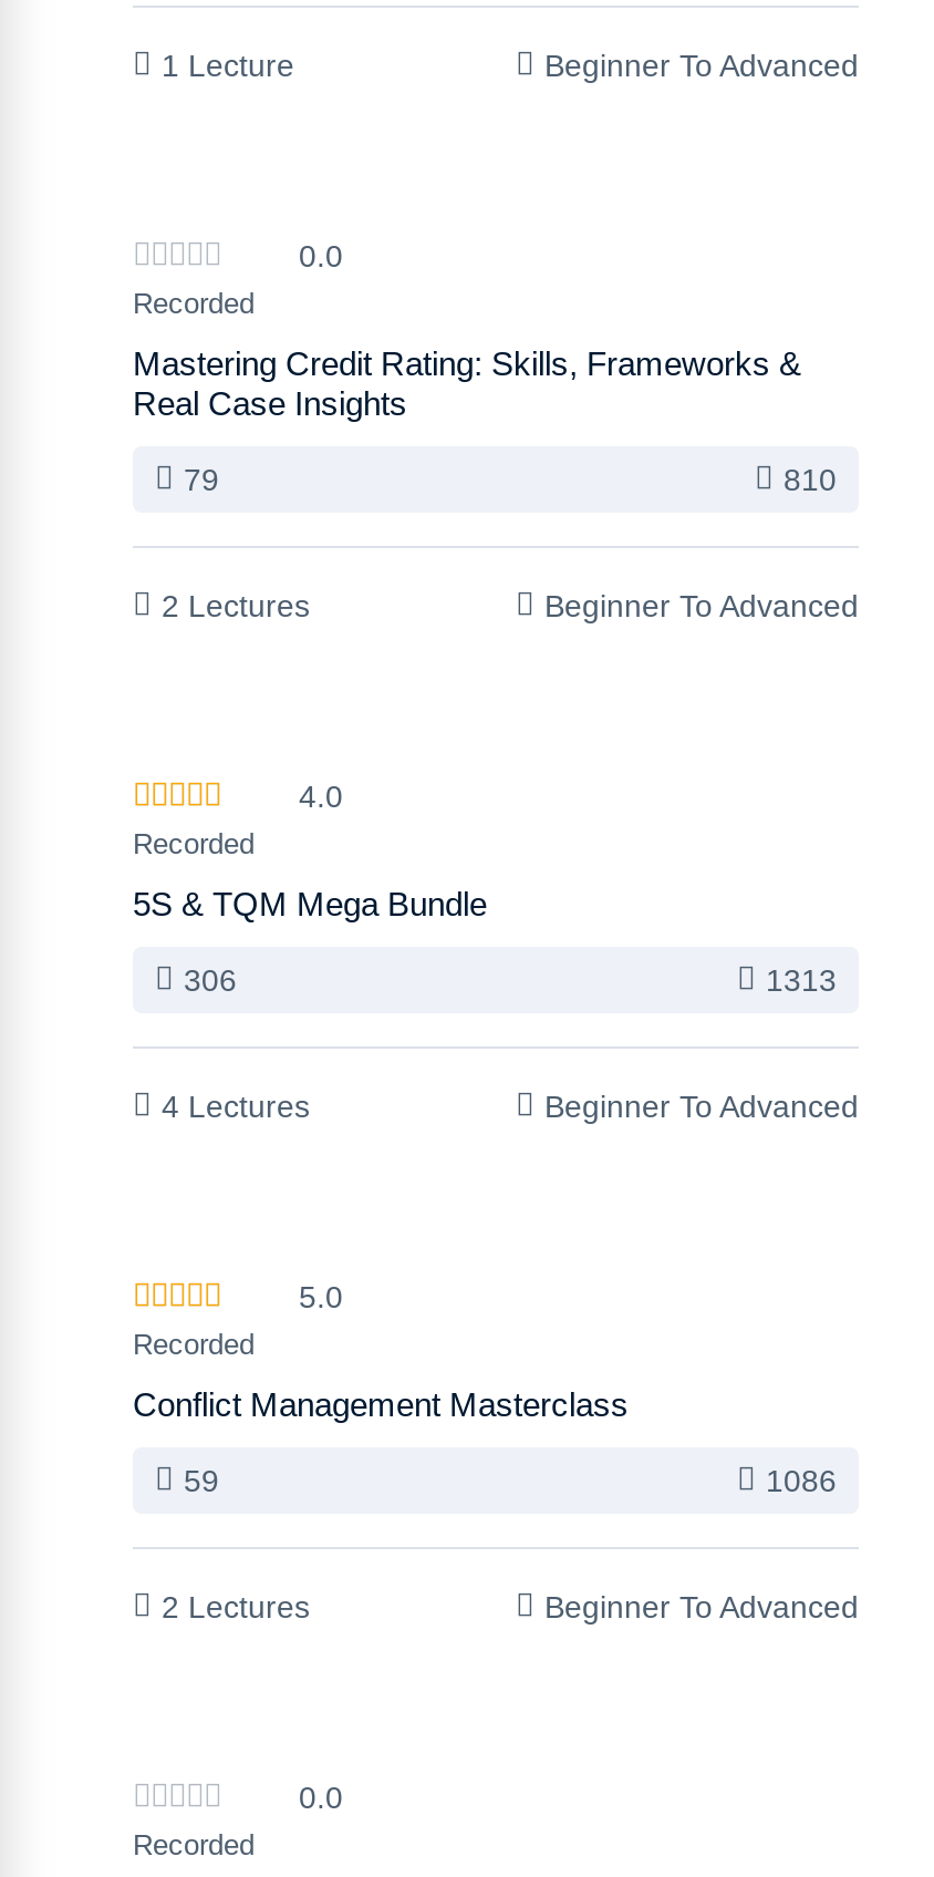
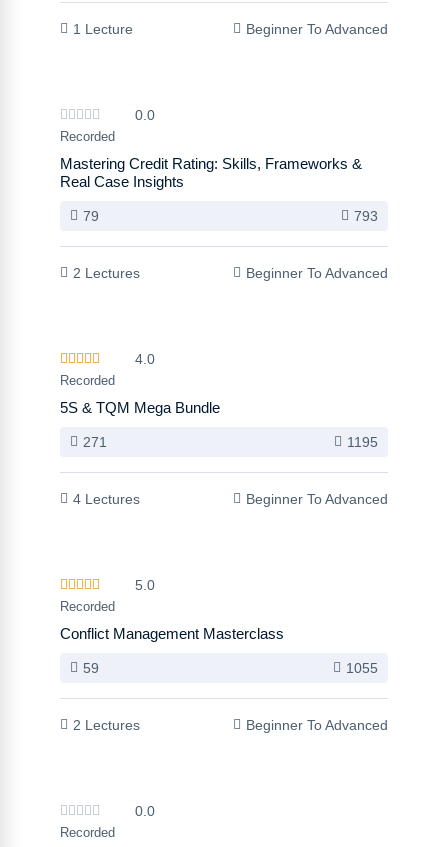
[783,461,837,497] 810 -> [354,208,378,224] 793
[184,962,237,997] 306 -> [83,434,107,450] 271
[766,962,837,997] 1313 -> [347,434,378,450] 1195
[766,1462,837,1498] 1086 -> [346,660,378,676] 1055

